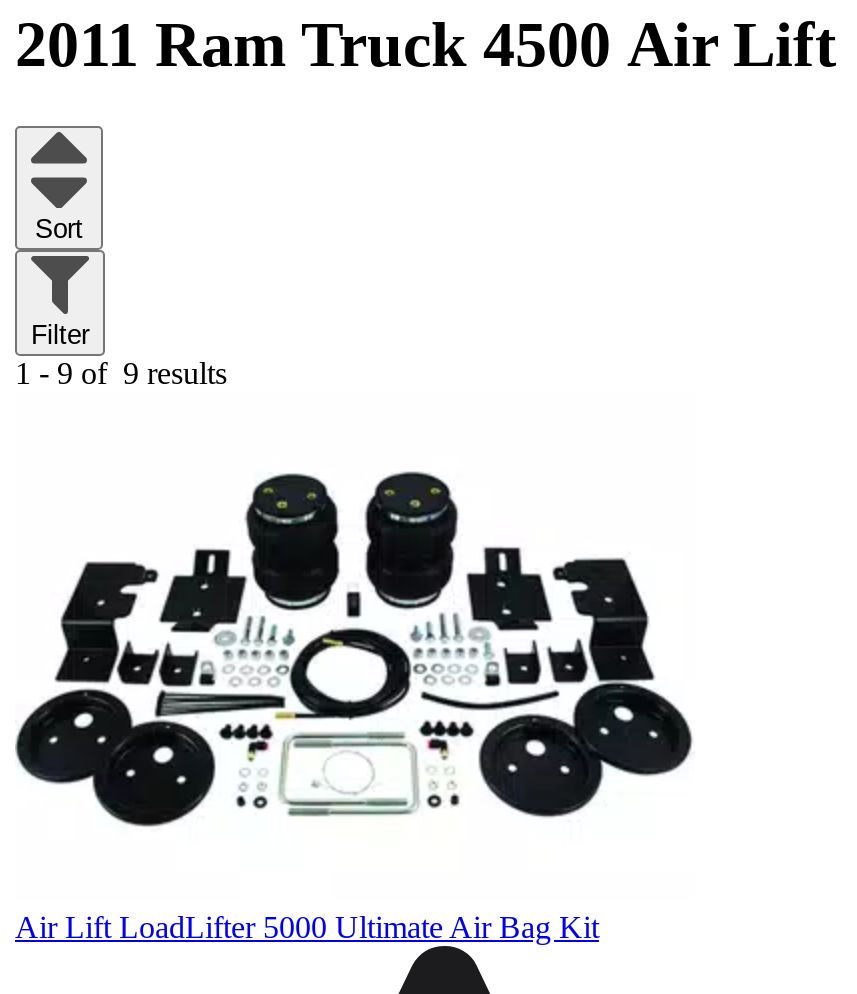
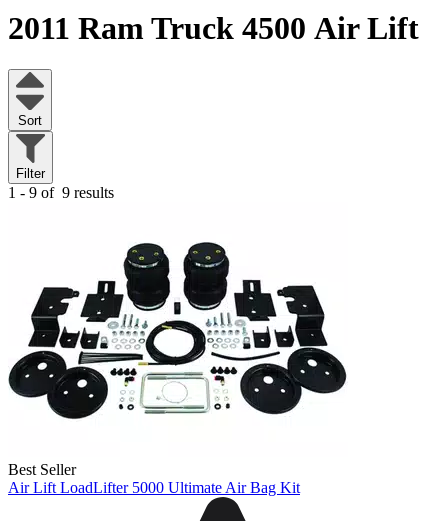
none -> [8,461,76,478] Best Seller

